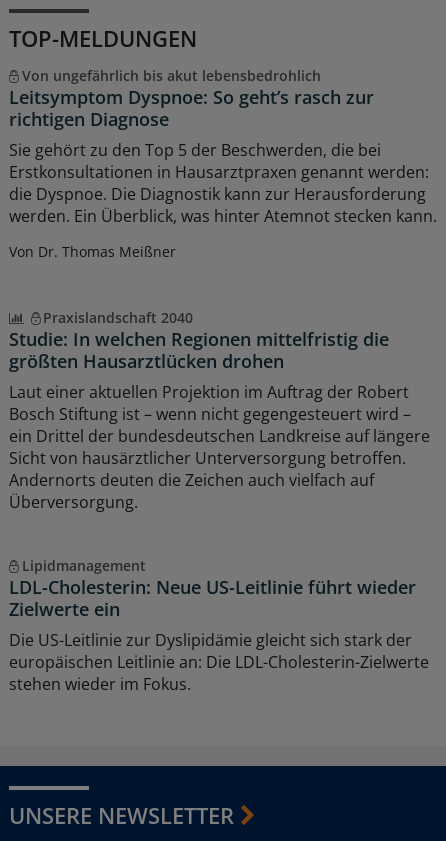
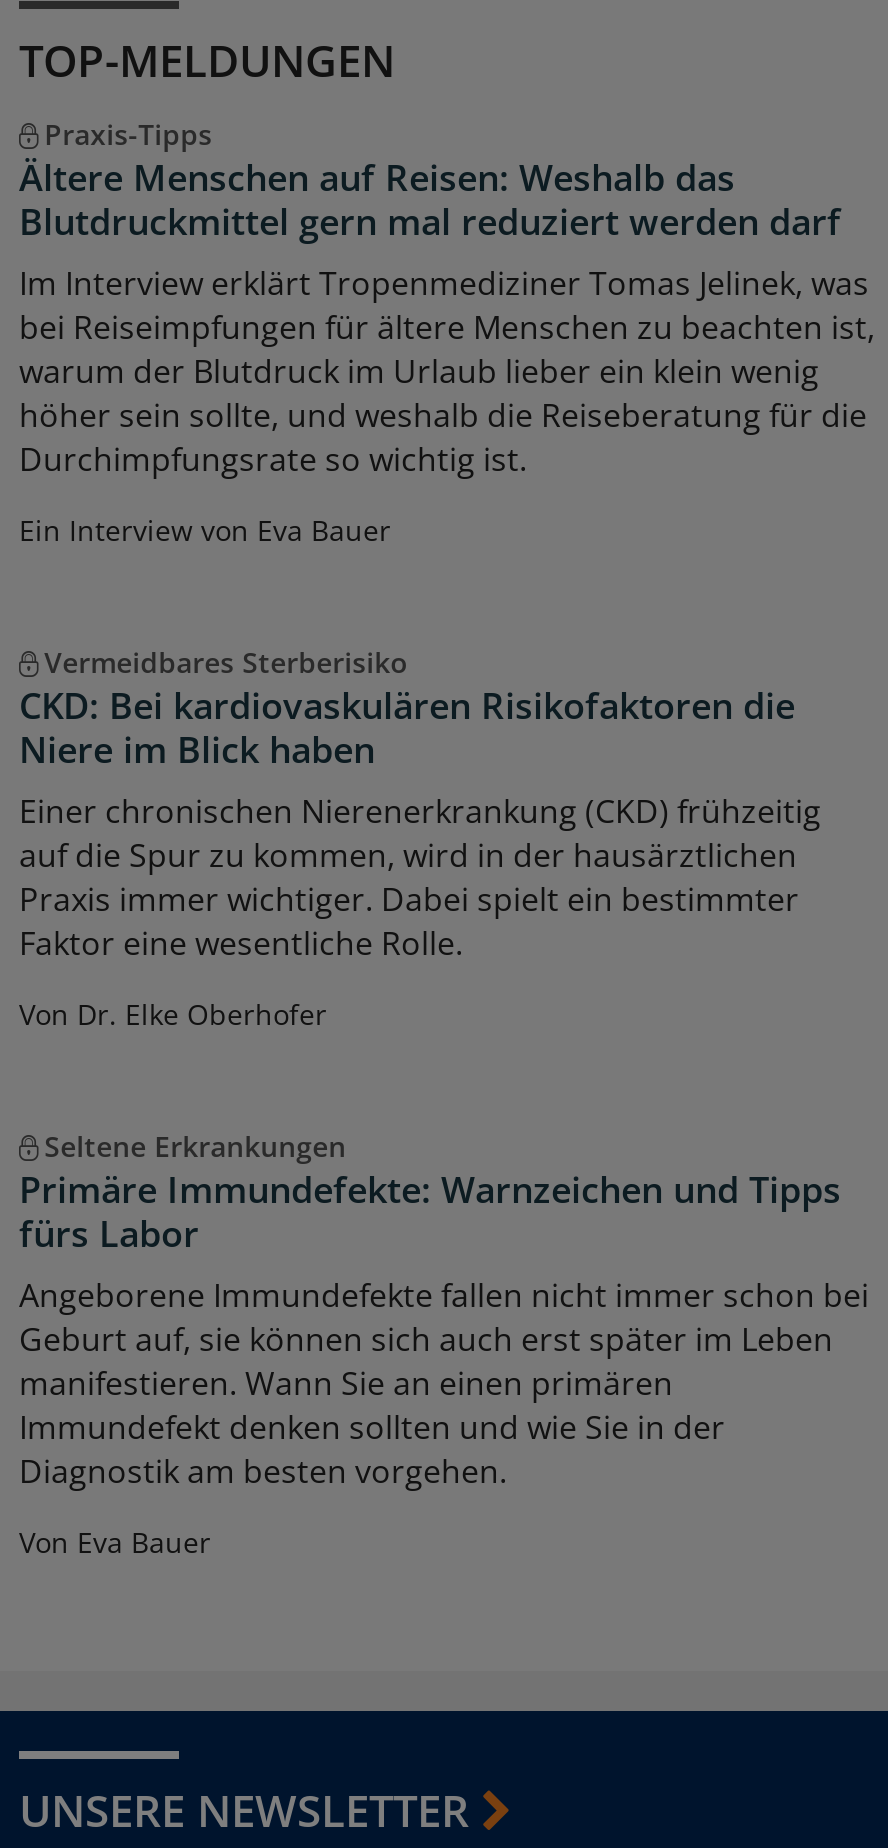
[9,66,437,695] Von ungefährlich bis akut lebensbedrohlich | Leitsymptom Dyspnoe: So geht’s rasch zur | richtigen Diagnose | Sie gehört zu den Top 5 der Beschwerden, die bei | Erstkonsultationen in Hausarztpraxen genannt werden: | die Dyspnoe. Die Diagnostik kann zur Herausforderung | werden. Ein Überblick, was hinter Atemnot stecken kann. | Von Dr. Thomas Meißner | Praxislandschaft 2040 | Studie: In welchen Regionen mittelfristig die | größten Hausarztlücken drohen | Laut einer aktuellen Projektion im Auftrag der Robert | Bosch Stiftung ist – wenn nicht gegengesteuert wird – | ein Drittel der bundesdeutschen Landkreise auf längere | Sicht von hausärztlicher Unterversorgung betroffen. | Andernorts deuten die Zeichen auch vielfach auf | Überversorgung. | Lipidmanagement | LDL-Cholesterin: Neue US-Leitlinie führt wieder | Zielwerte ein | Die US-Leitlinie zur Dyslipidämie gleicht sich stark der | europäischen Leitlinie an: Die LDL-Cholesterin-Zielwerte | stehen wieder im Fokus. -> [19,114,875,1560] Praxis-Tipps | Ältere Menschen auf Reisen: Weshalb das | Blutdruckmittel gern mal reduziert werden darf | Im Interview erklärt Tropenmediziner Tomas Jelinek, was | bei Reiseimpfungen für ältere Menschen zu beachten ist, | warum der Blutdruck im Urlaub lieber ein klein wenig | höher sein sollte, und weshalb die Reiseberatung für die | Durchimpfungsrate so wichtig ist. | Ein Interview von Eva Bauer | Vermeidbares Sterberisiko | CKD: Bei kardiovaskulären Risikofaktoren die | Niere im Blick haben | Einer chronischen Nierenerkrankung (CKD) frühzeitig | auf die Spur zu kommen, wird in der hausärztlichen | Praxis immer wichtiger. Dabei spielt ein bestimmter | Faktor eine wesentliche Rolle. | Von Dr. Elke Oberhofer | Seltene Erkrankungen | Primäre Immundefekte: Warnzeichen und Tipps | fürs Labor | Angeborene Immundefekte fallen nicht immer schon bei | Geburt auf, sie können sich auch erst später im Leben | manifestieren. Wann Sie an einen primären | Immundefekt denken sollten und wie Sie in der | Diagnostik am besten vorgehen. | Von Eva Bauer

